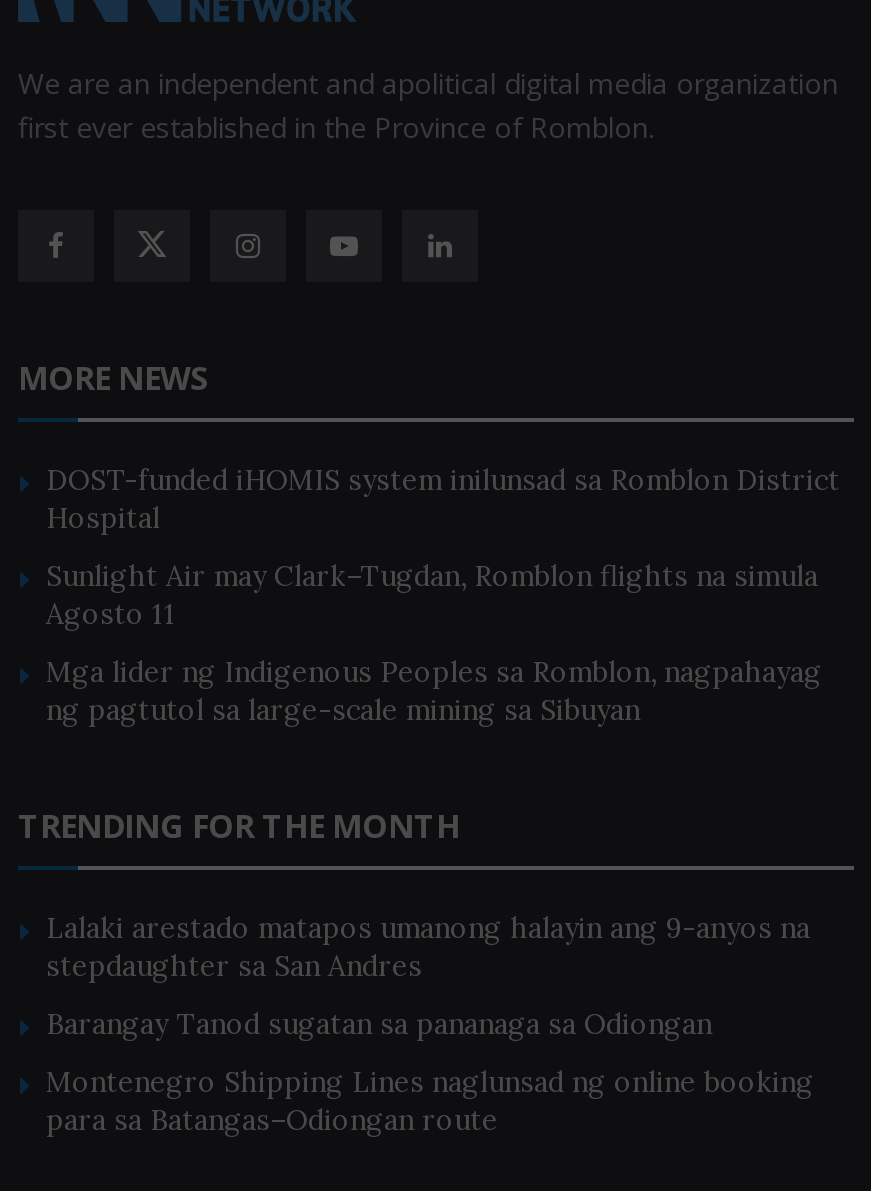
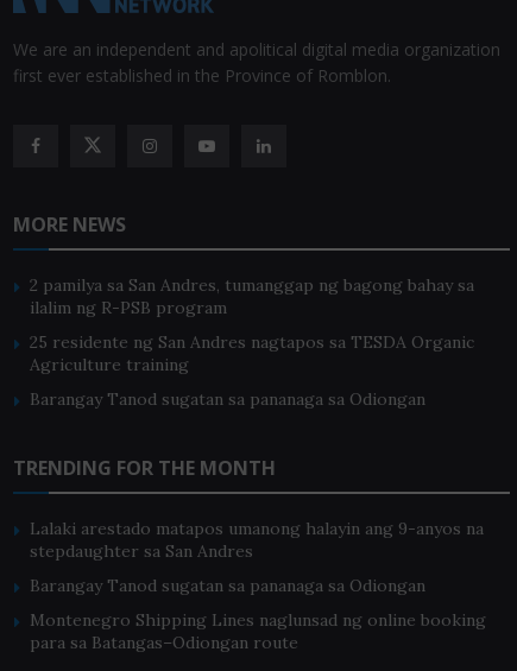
[46,462,840,536] DOST-funded iHOMIS system inilunsad sa Romblon District | Hospital -> [30,274,474,318] 2 pamilya sa San Andres, tumanggap ng bagong bahay sa | ilalim ng R-PSB program
[46,558,818,632] Sunlight Air may Clark–Tugdan, Romblon flights na simula | Agosto 11 -> [30,331,474,375] 25 residente ng San Andres nagtapos sa TESDA Organic | Agriculture training
[46,654,822,728] Mga lider ng Indigenous Peoples sa Romblon, nagpahayag | ng pagtutol sa large-scale mining sa Sibuyan -> [30,388,425,410] Barangay Tanod sugatan sa pananaga sa Odiongan

